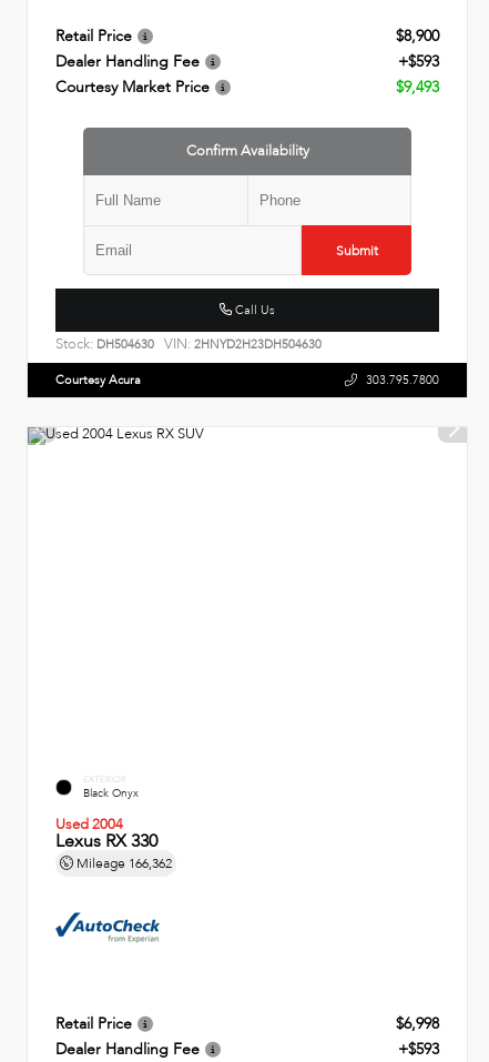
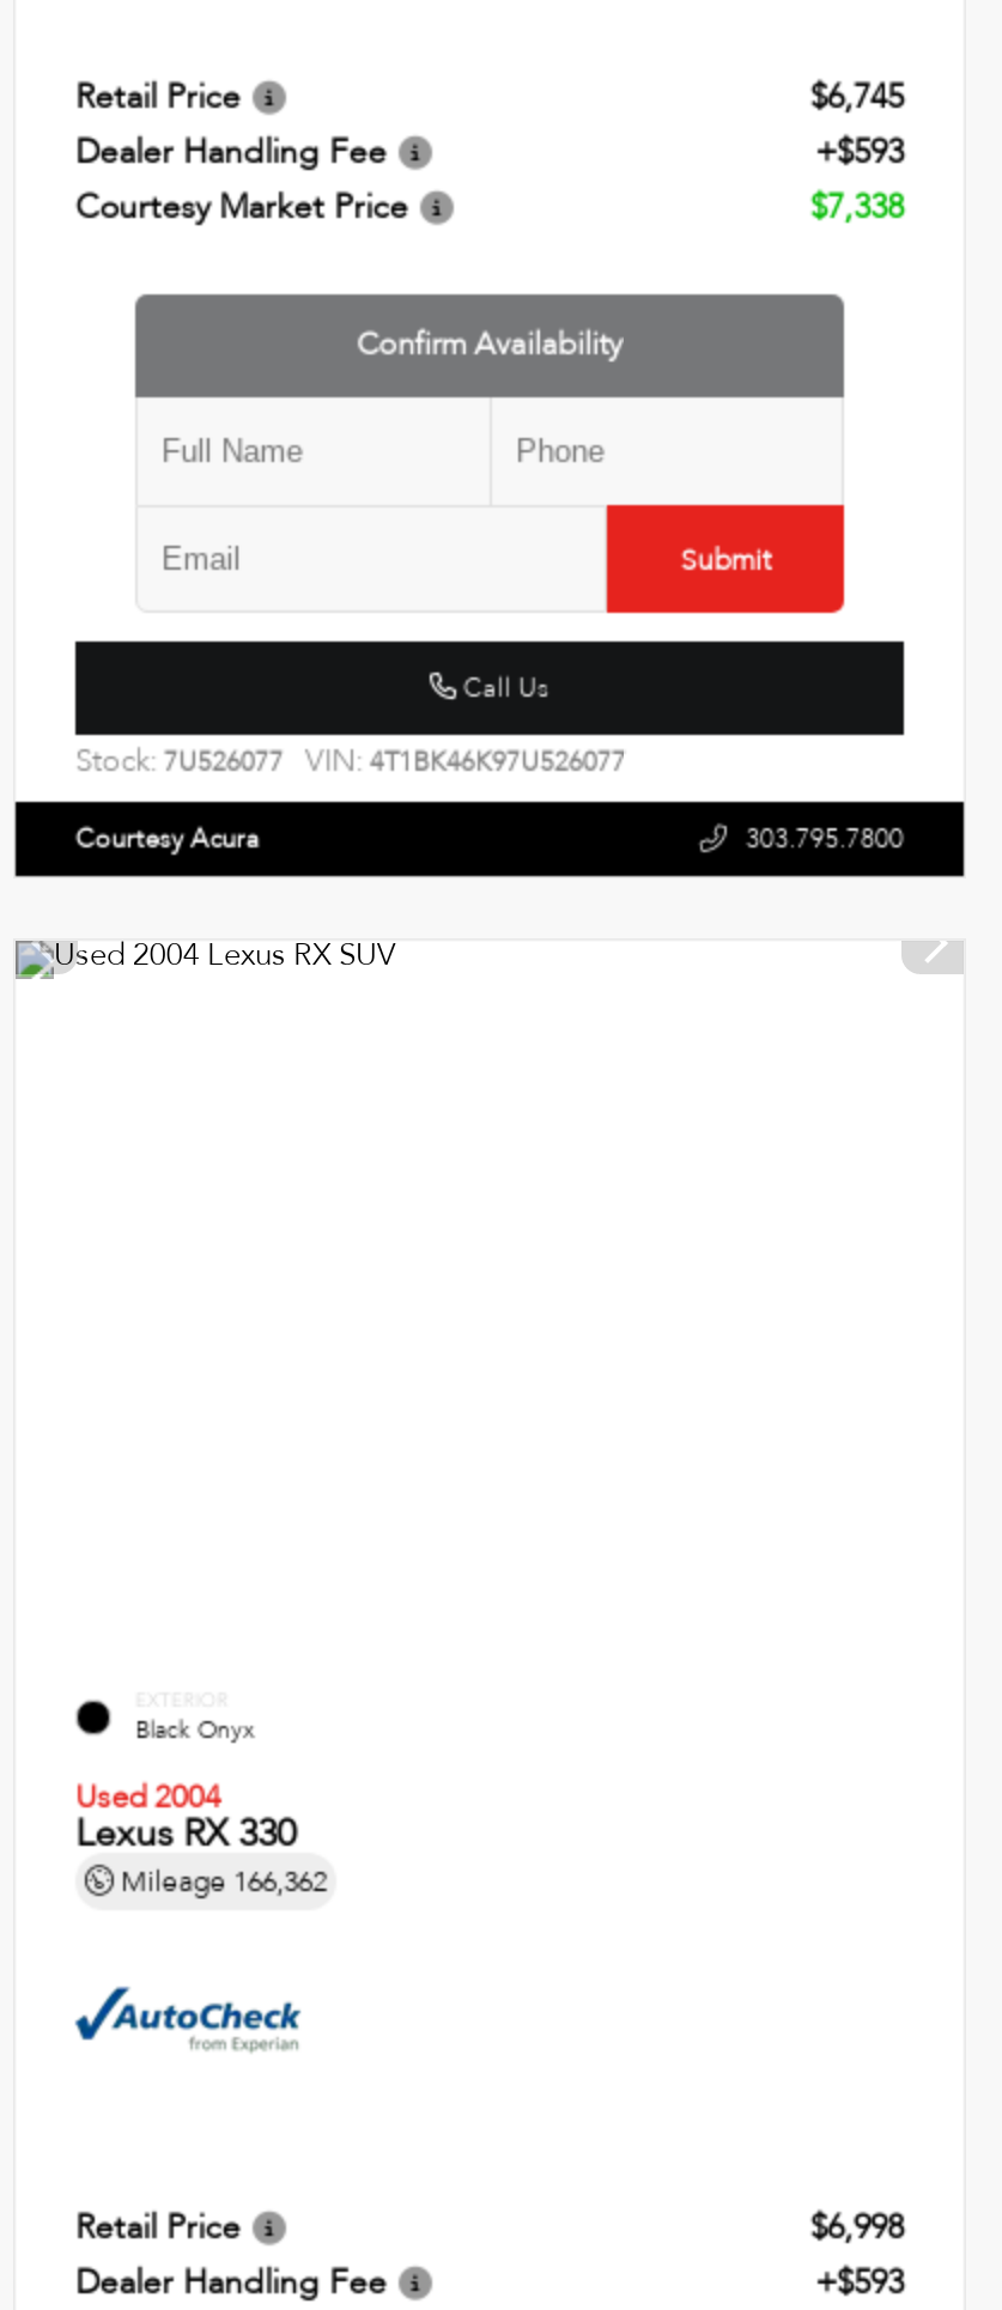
[396,25,439,46] $8,900 -> [810,73,904,118] $6,745
[396,76,439,97] $9,493 -> [810,183,904,229] $7,338
[55,334,322,354] Stock: DH504630 VIN: 2HNYD2H23DH504630 -> [75,740,626,783] Stock: 7U526077 VIN: 4T1BK46K97U526077

